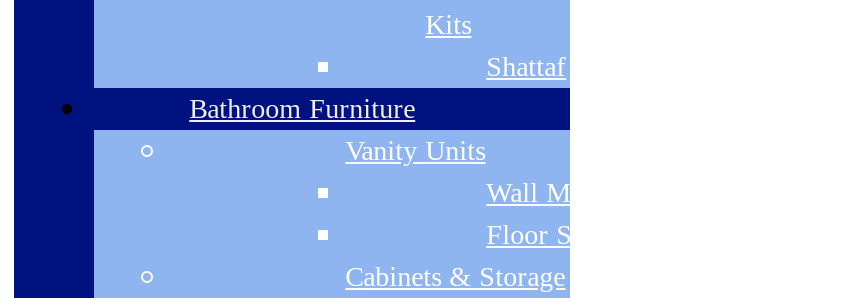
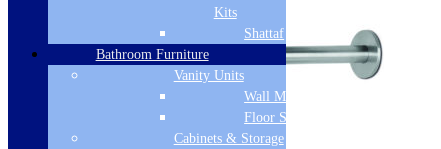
none -> [285,29,383,80] [image]

